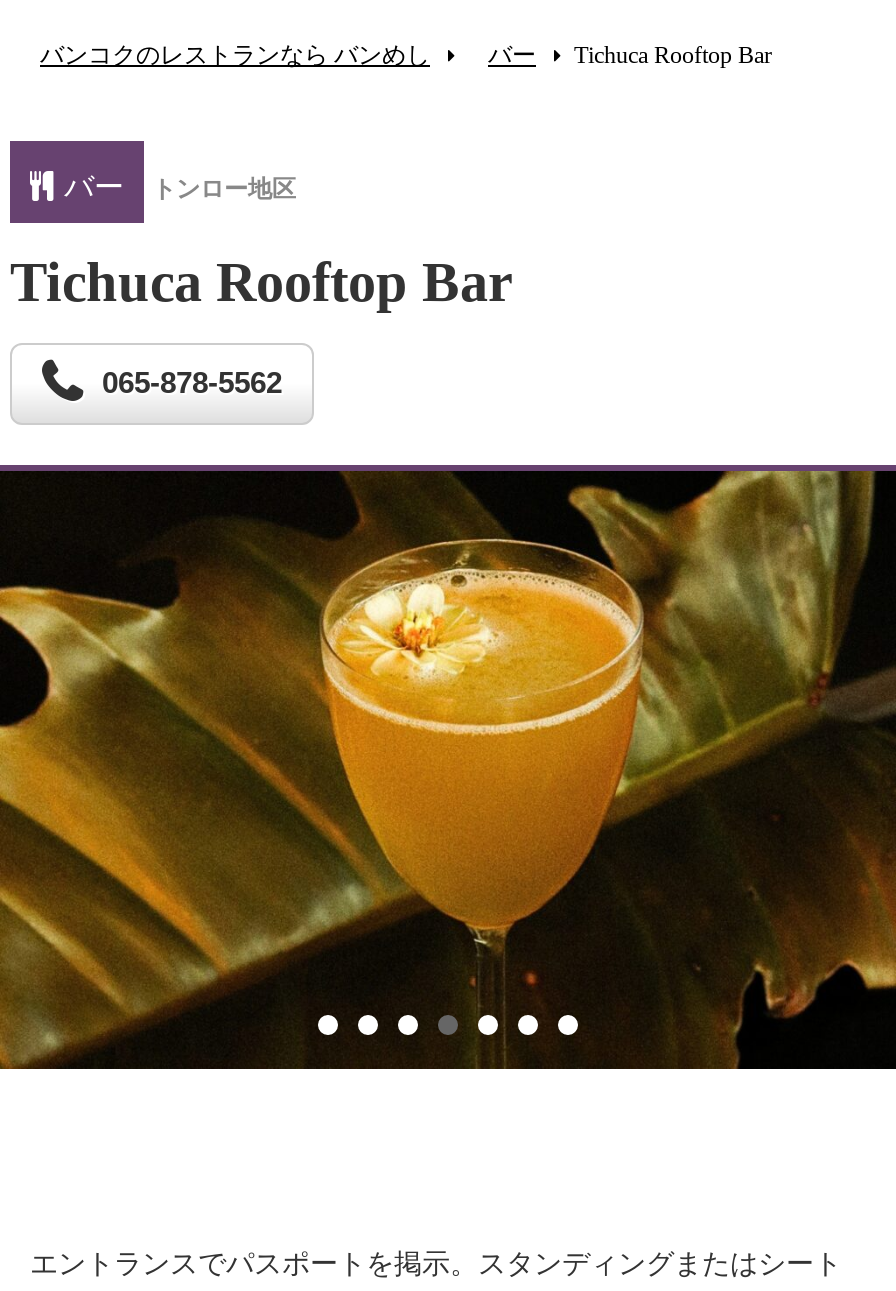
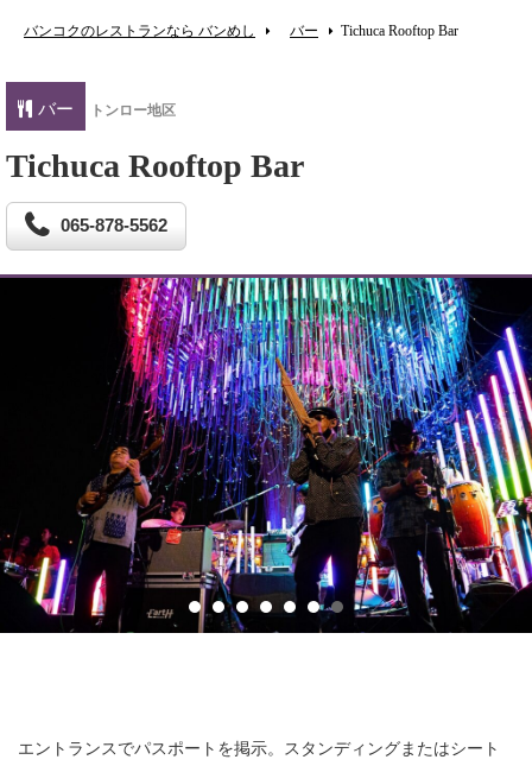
[6,469,890,1071] [image] -> [4,277,528,634] [image]

